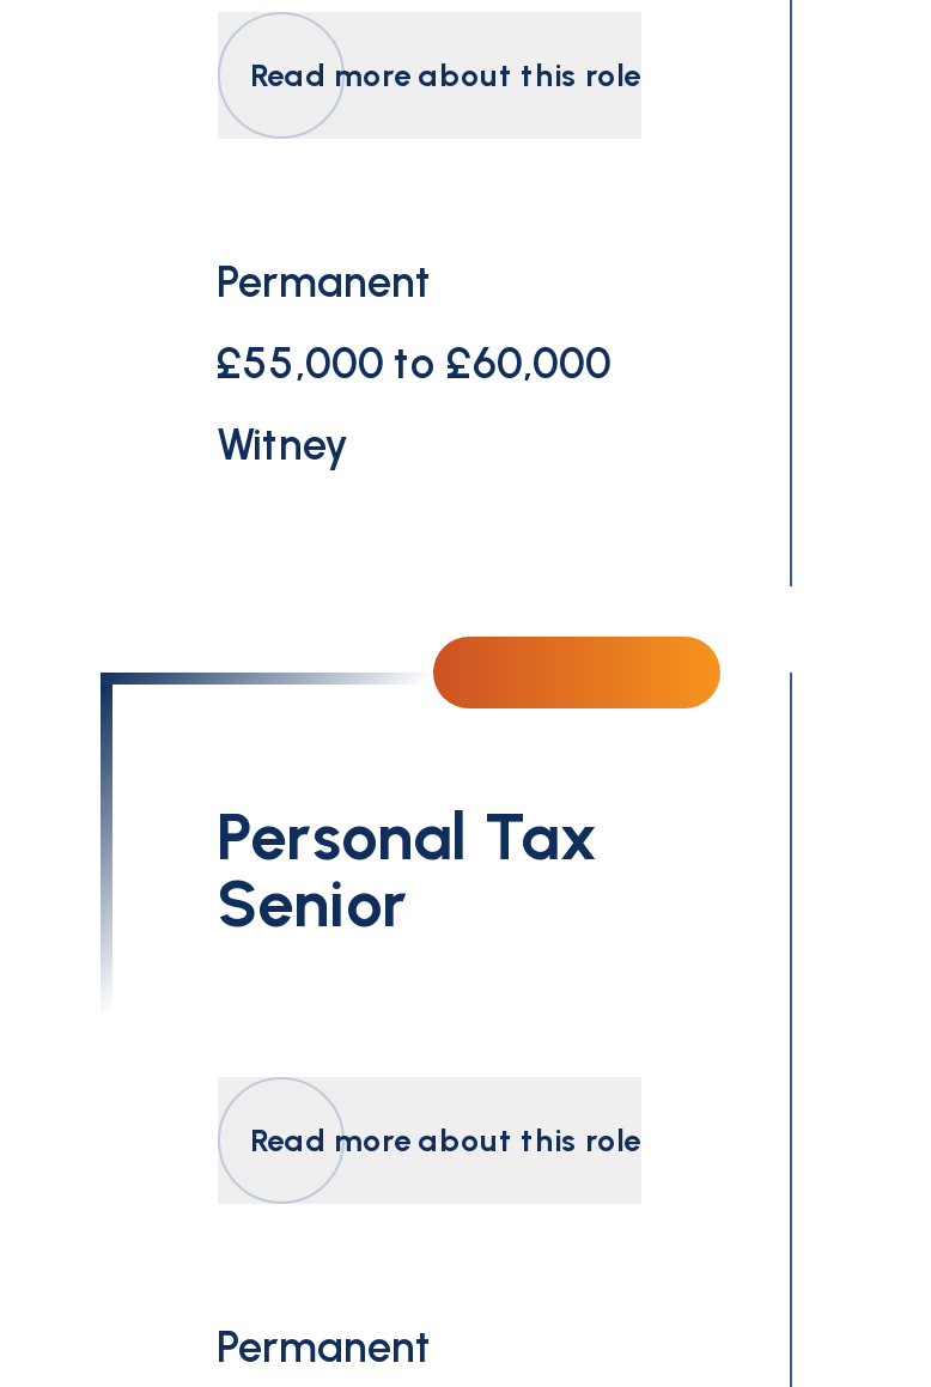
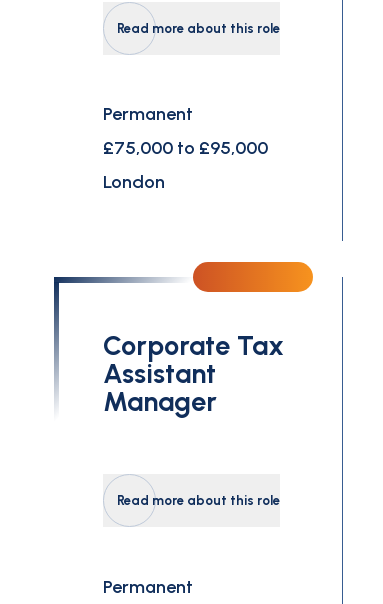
[217,338,611,391] £55,000 to £60,000 -> [102,137,267,159] £75,000 to £95,000
[217,419,348,472] Witney -> [102,171,164,193] London
[217,797,597,943] Personal Tax | Senior -> [102,329,283,418] Corporate Tax | Assistant | Manager

